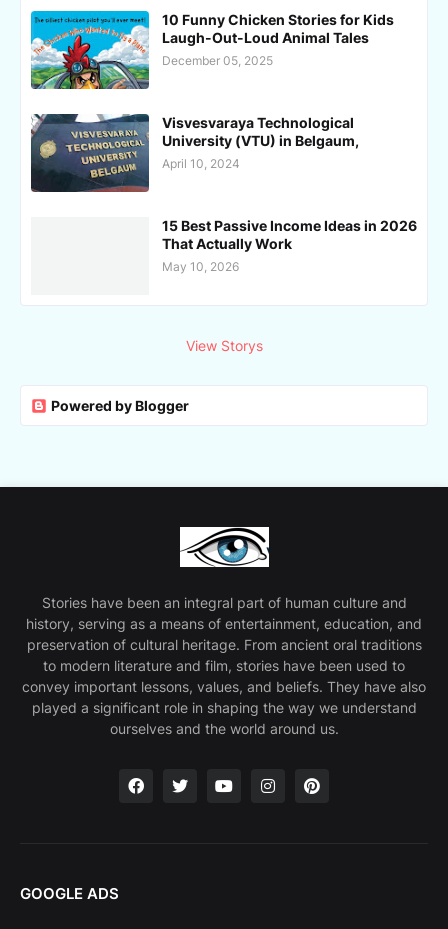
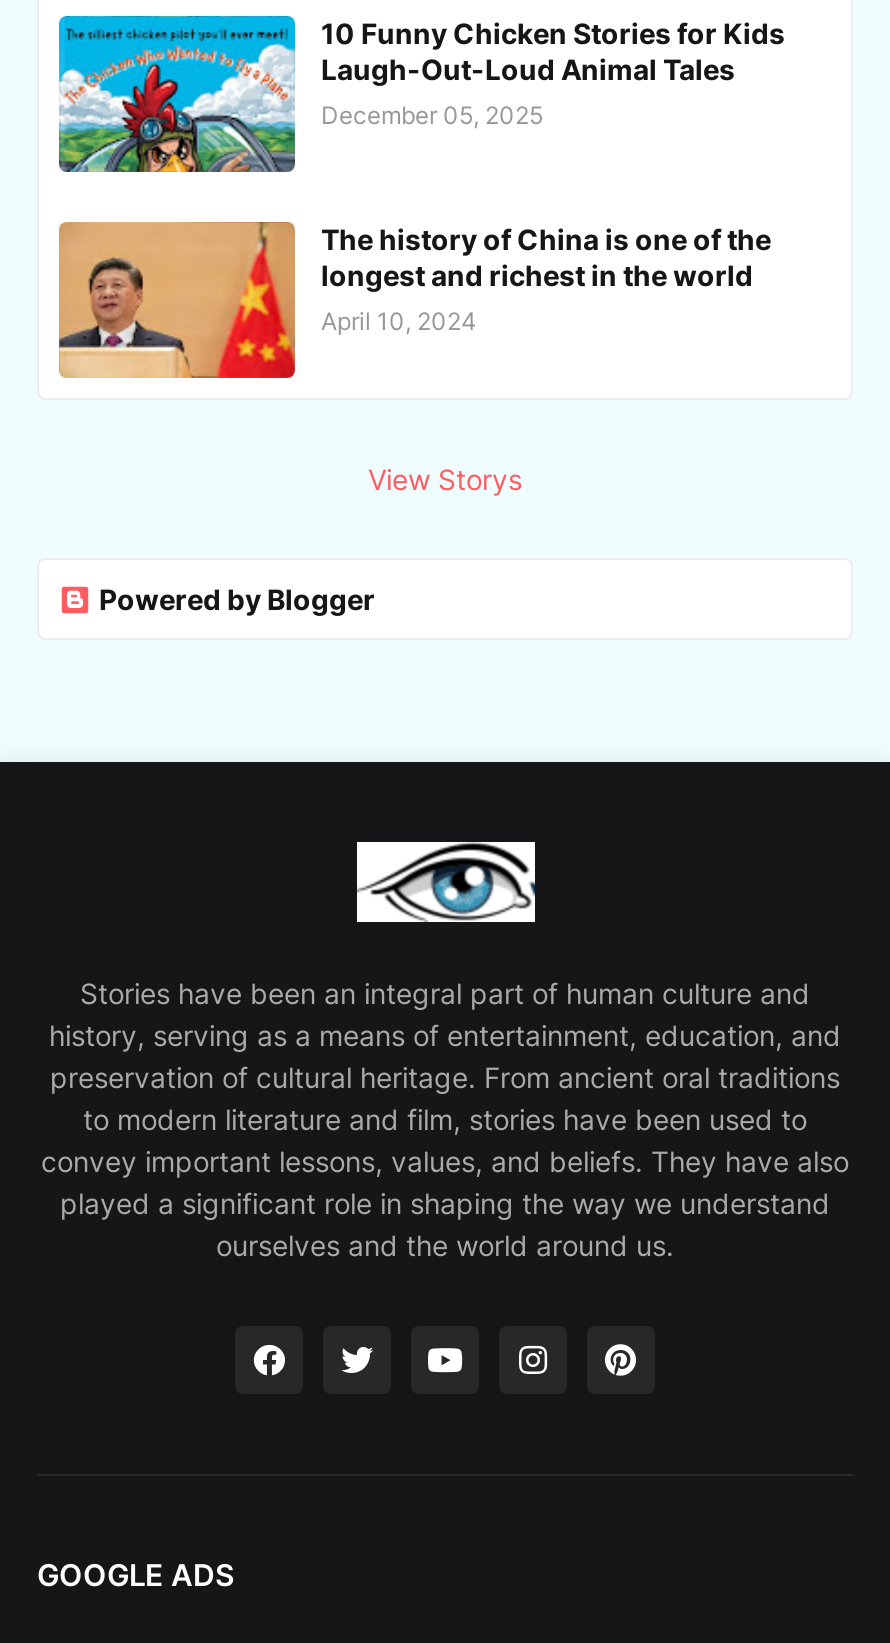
[30,113,359,193] [image] | Visvesvaraya Technological | University (VTU) in Belgaum, -> [57,220,771,380] [image] | The history of China is one of the | longest and richest in the world
[162,217,417,274] 15 Best Passive Income Ideas in 2026 | That Actually Work | May 10, 2026 -> none

